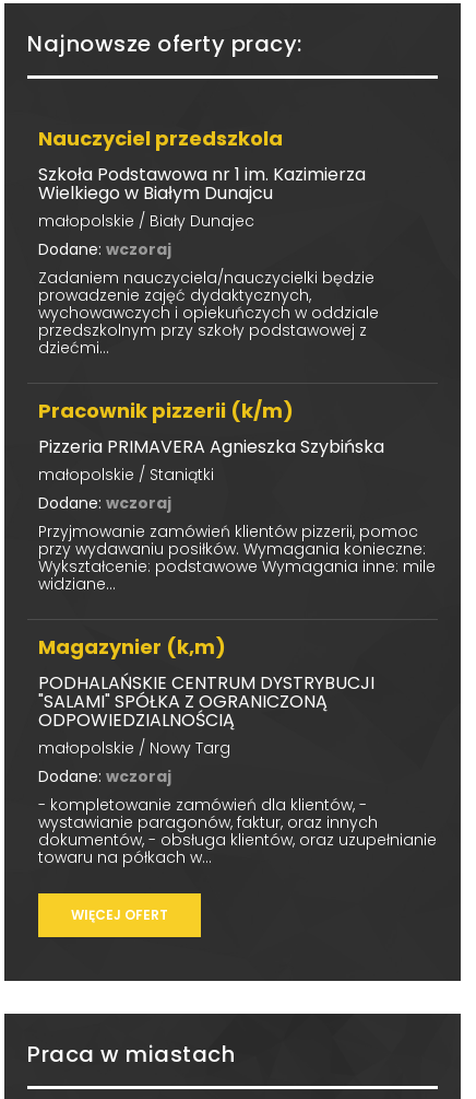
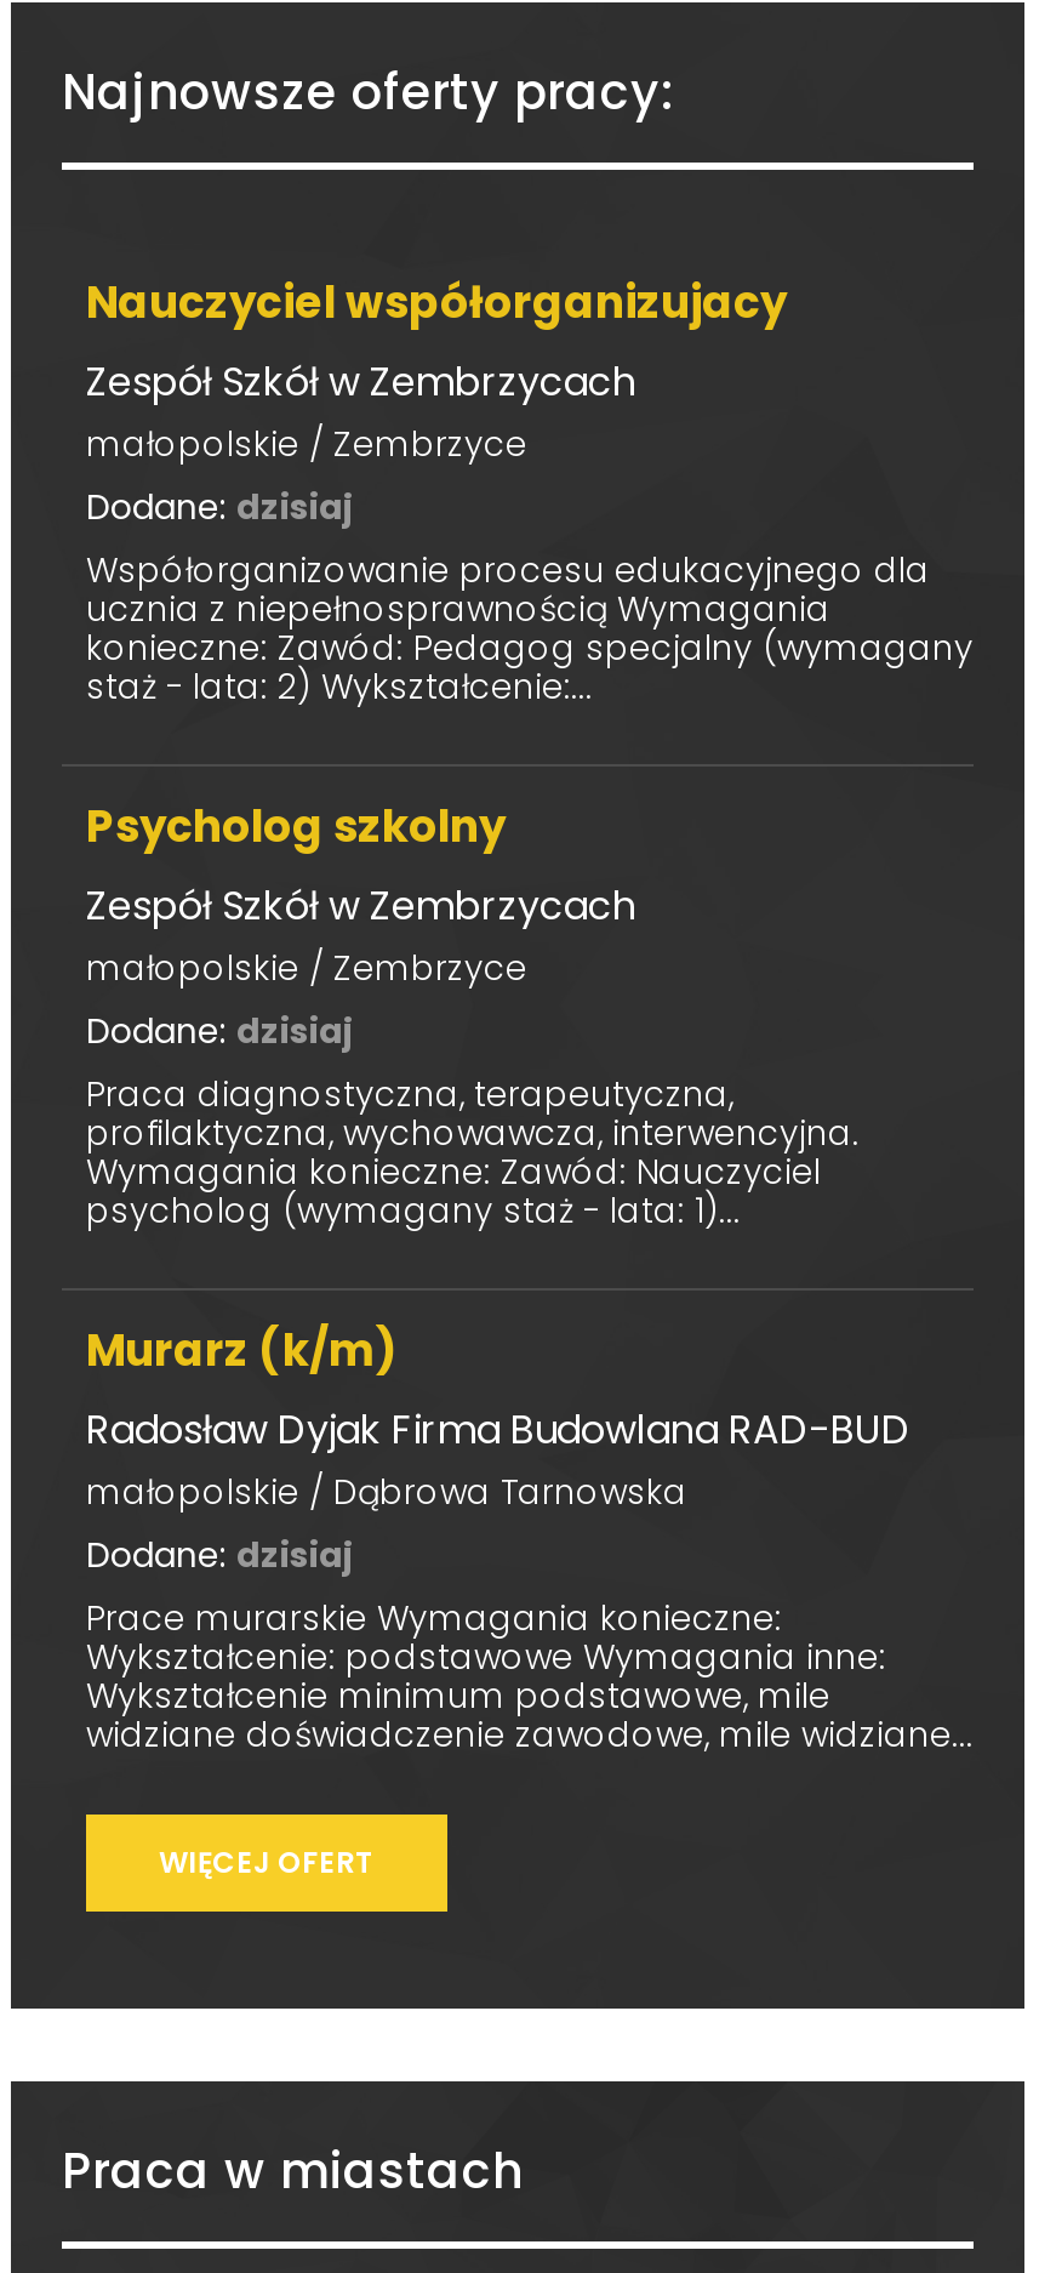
[38,124,379,358] Nauczyciel przedszkola | Szkoła Podstawowa nr 1 im. Kazimierza | Wielkiego w Białym Dunajcu | małopolskie / Biały Dunajec | Dodane: wczoraj | Zadaniem nauczyciela/nauczycielki będzie | prowadzenie zajęć dydaktycznych, | wychowawczych i opiekuńczych w oddziale | przedszkolnym przy szkoły podstawowej z | dziećmi... -> [86,271,974,710] Nauczyciel współorganizujacy | Zespół Szkół w Zembrzycach | małopolskie / Zembrzyce | Dodane: dzisiaj | Współorganizowanie procesu edukacyjnego dla | ucznia z niepełnosprawnością Wymagania | konieczne: Zawód: Pedagog specjalny (wymagany | staż - lata: 2) Wykształcenie:...
[38,397,436,595] Pracownik pizzerii (k/m) | Pizzeria PRIMAVERA Agnieszka Szybińska | małopolskie / Staniątki | Dodane: wczoraj | Przyjmowanie zamówień klientów pizzerii, pomoc | przy wydawaniu posiłków. Wymagania konieczne: | Wykształcenie: podstawowe Wymagania inne: mile | widziane... -> [86,795,860,1234] Psycholog szkolny | Zespół Szkół w Zembrzycach | małopolskie / Zembrzyce | Dodane: dzisiaj | Praca diagnostyczna, terapeutyczna, | profilaktyczna, wychowawcza, interwencyjna. | Wymagania konieczne: Zawód: Nauczyciel | psycholog (wymagany staż - lata: 1)...
[38,633,437,868] Magazynier (k,m) | PODHALAŃSKIE CENTRUM DYSTRYBUCJI | "SALAMI" SPÓŁKA Z OGRANICZONĄ | ODPOWIEDZIALNOŚCIĄ | małopolskie / Nowy Targ | Dodane: wczoraj | - kompletowanie zamówień dla klientów, - | wystawianie paragonów, faktur, oraz innych | dokumentów, - obsługa klientów, oraz uzupełnianie | towaru na półkach w... -> [86,1319,974,1758] Murarz (k/m) | Radosław Dyjak Firma Budowlana RAD-BUD | małopolskie / Dąbrowa Tarnowska | Dodane: dzisiaj | Prace murarskie Wymagania konieczne: | Wykształcenie: podstawowe Wymagania inne: | Wykształcenie minimum podstawowe, mile | widziane doświadczenie zawodowe, mile widziane...

